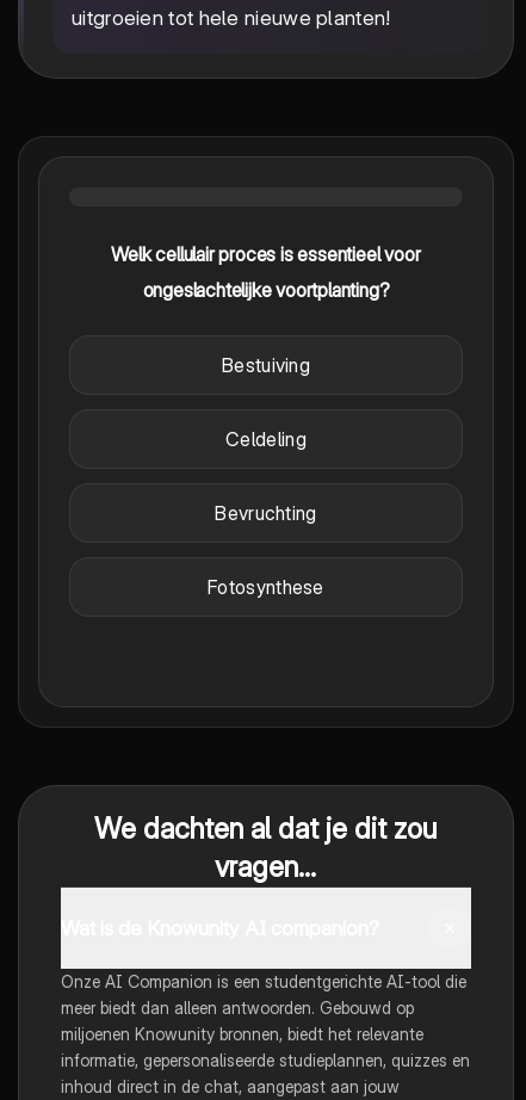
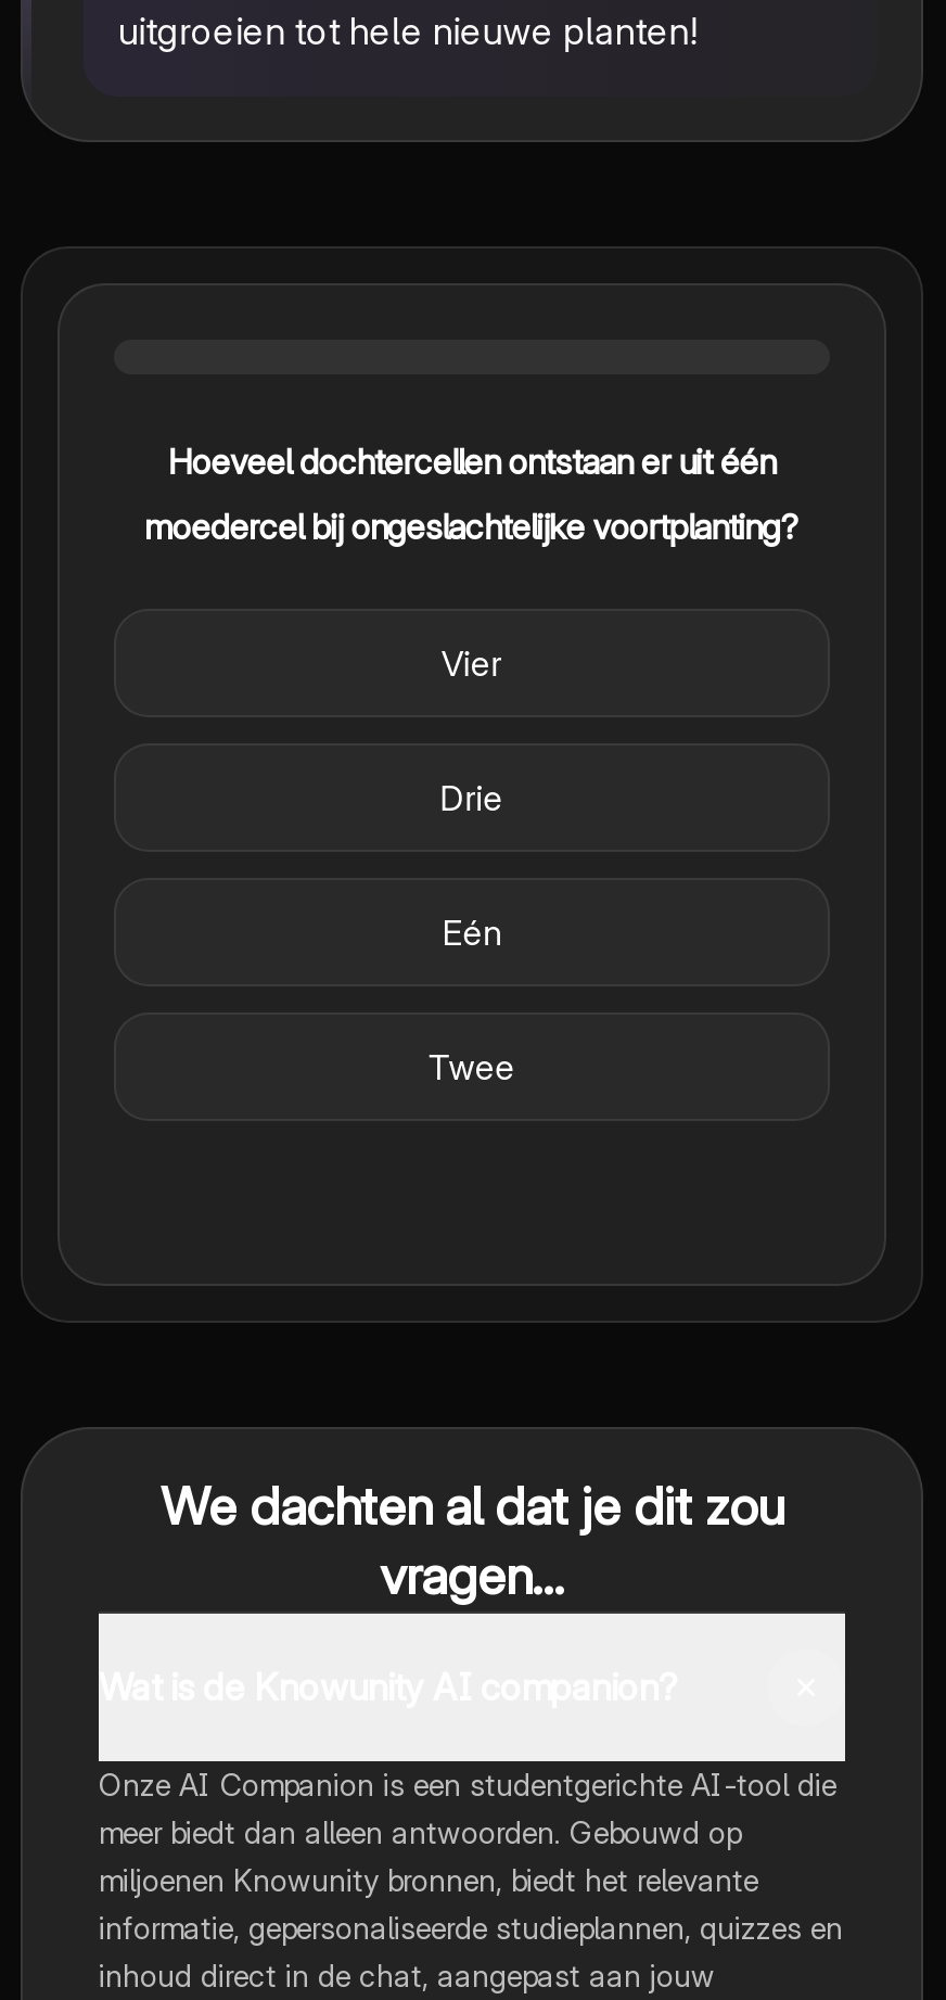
[112,242,420,266] Welk cellulair proces is essentieel voor -> [168,440,775,483] Hoeveel dochtercellen ontstaan er uit één
[143,278,389,302] ongeslachtelijke voortplanting? -> [144,505,800,548] moedercel bij ongeslachtelijke voortplanting?
[222,353,310,377] Bestuiving -> [441,642,503,685] Vier
[226,427,306,451] Celdeling -> [440,776,504,820] Drie
[215,501,317,525] Bevruchting -> [443,911,501,954] Eén
[208,575,324,599] Fotosynthese -> [428,1045,516,1089] Twee

